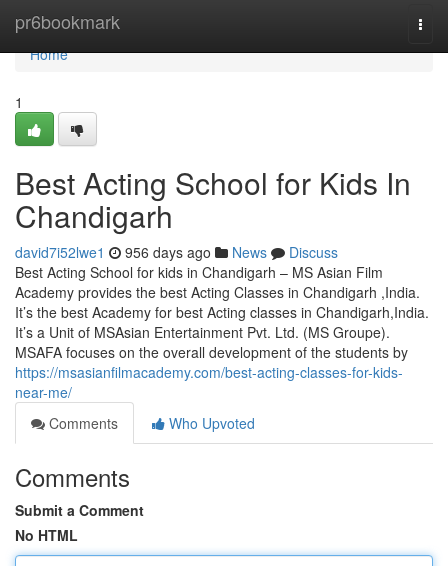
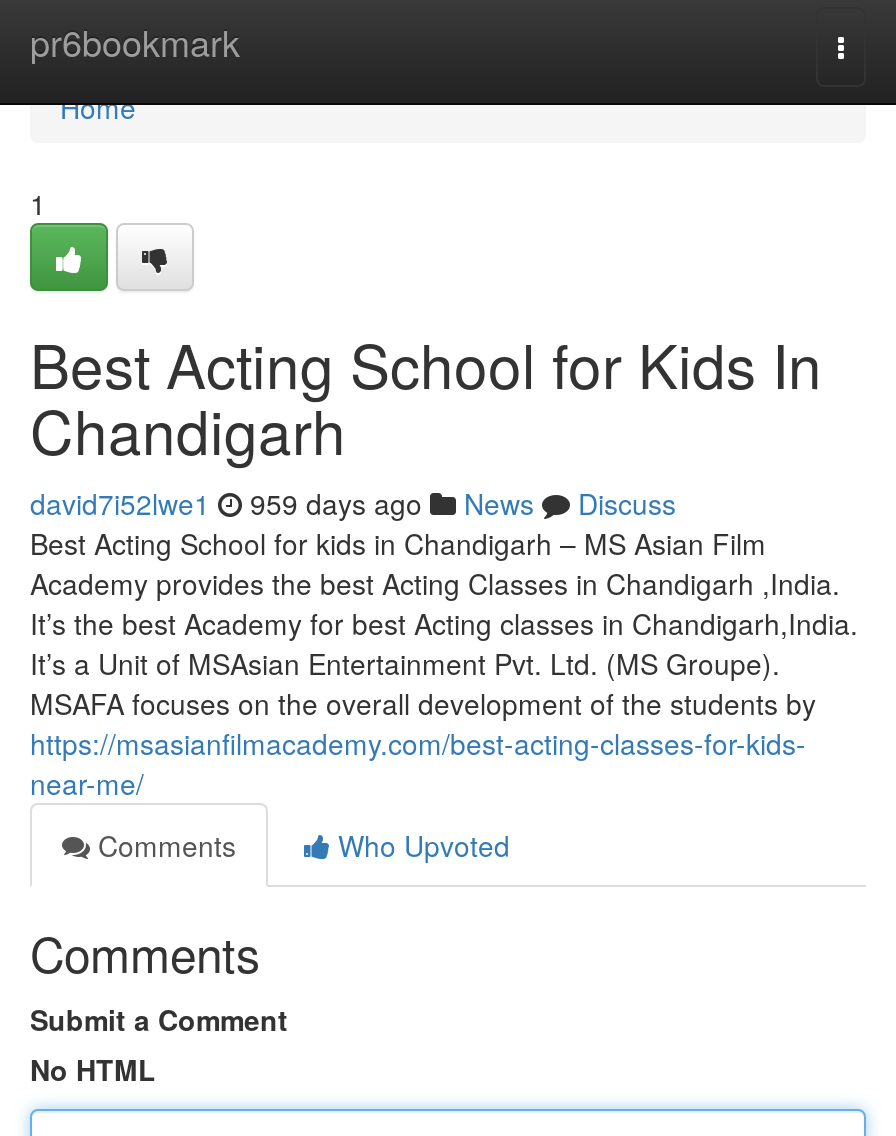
[15,242,338,262] david7i52lwe1 956 days ago News Discuss -> [30,483,676,523] david7i52lwe1 959 days ago News Discuss

